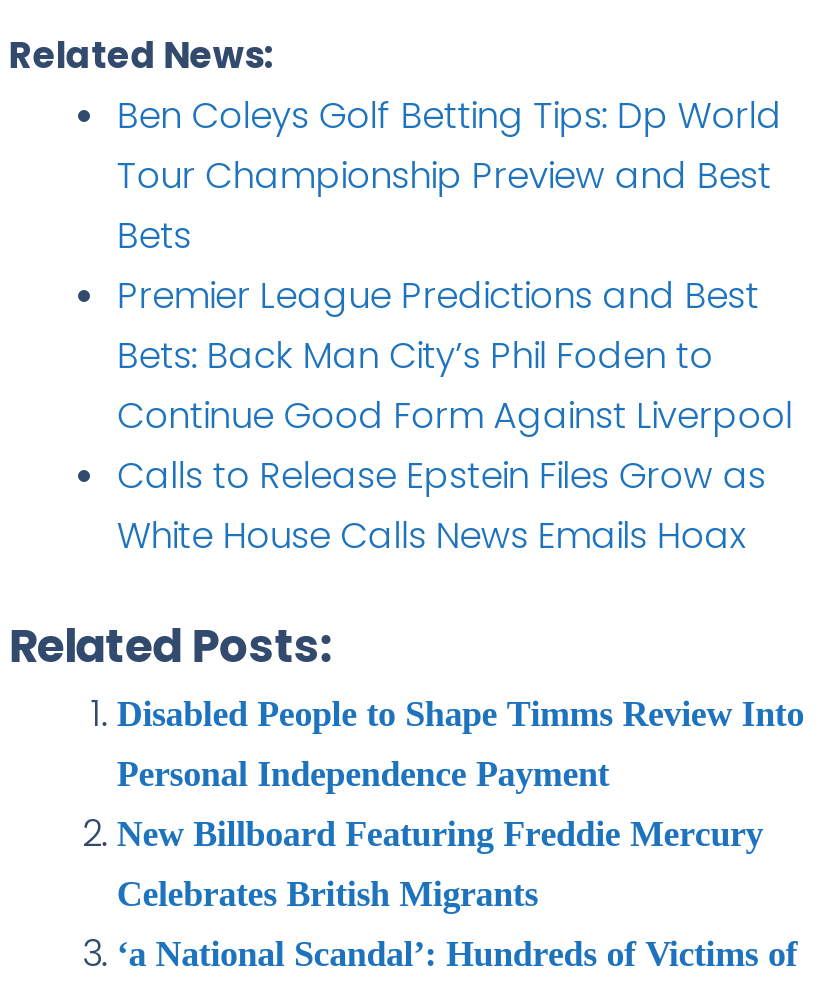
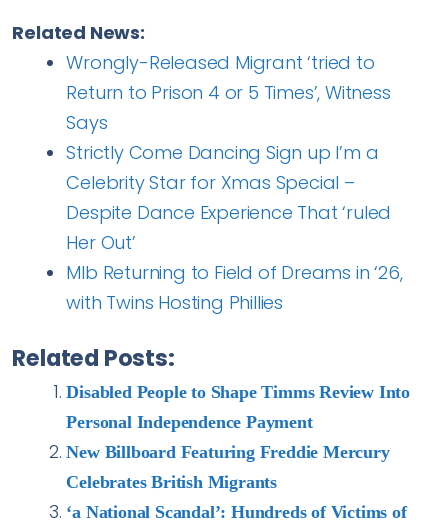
[117,89,792,559] Ben Coleys Golf Betting Tips: Dp World | Tour Championship Preview and Best | Bets | Premier League Predictions and Best | Bets: Back Man City’s Phil Foden to | Continue Good Form Against Liverpool | Calls to Release Epstein Files Grow as | White House Calls News Emails Hoax -> [66,49,402,314] Wrongly-Released Migrant ‘tried to | Return to Prison 4 or 5 Times’, Witness | Says | Strictly Come Dancing Sign up I’m a | Celebrity Star for Xmas Special – | Despite Dance Experience That ‘ruled | Her Out’ | Mlb Returning to Field of Dreams in ‘26, | with Twins Hosting Phillies

